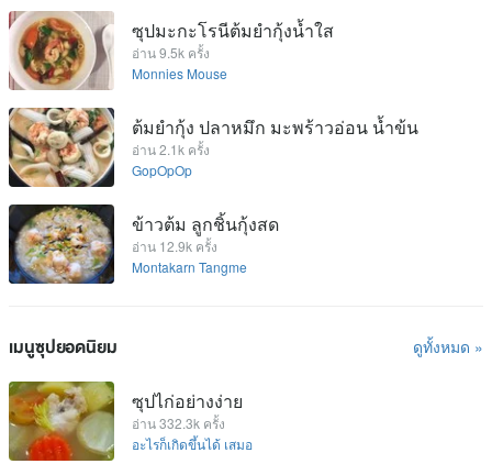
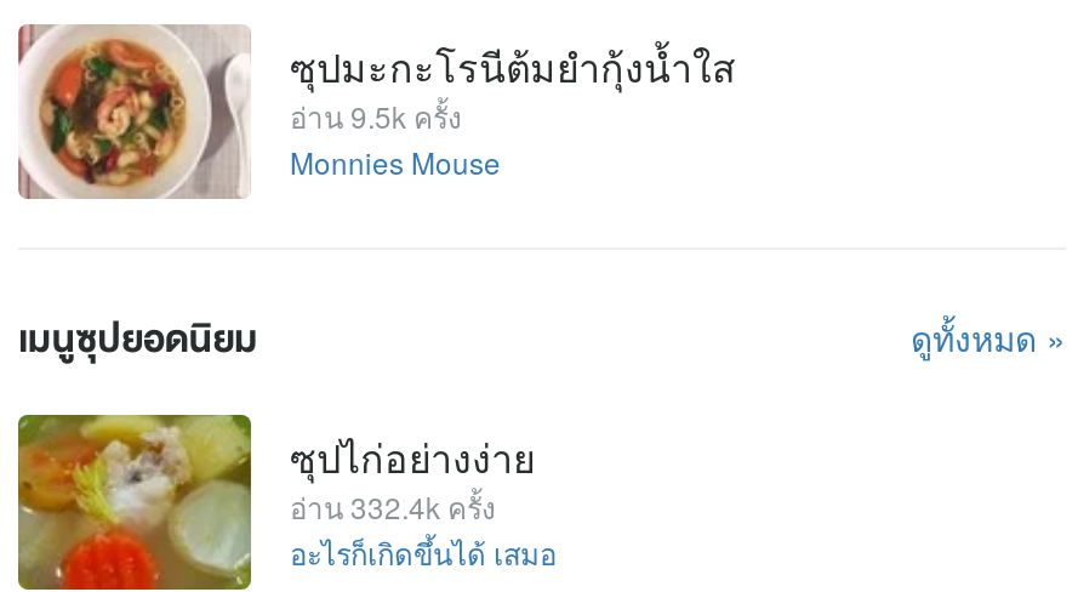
[8,107,418,276] [image] | ต้มยำกุ้ง ปลาหมึก มะพร้าวอ่อน น้ำข้น | อ่าน 2.1k ครั้ง | GopOpOp | ข้าวต้ม ลูกชิ้นกุ้งสด | อ่าน 12.9k ครั้ง | Montakarn Tangme -> none
[8,203,115,285] [image] -> none
[132,413,225,432] อ่าน 332.3k ครั้ง -> [290,484,496,526] อ่าน 332.4k ครั้ง

